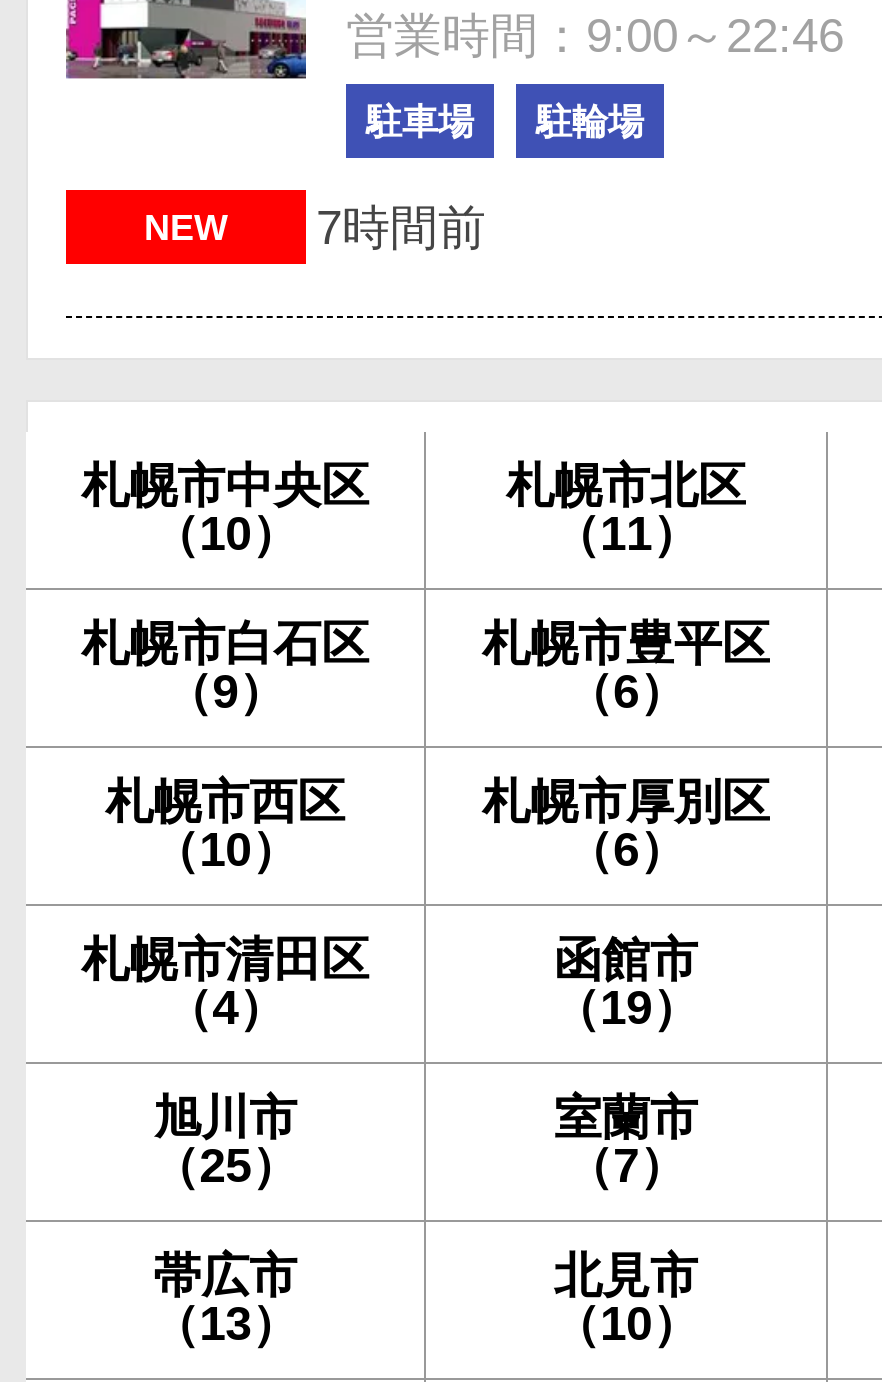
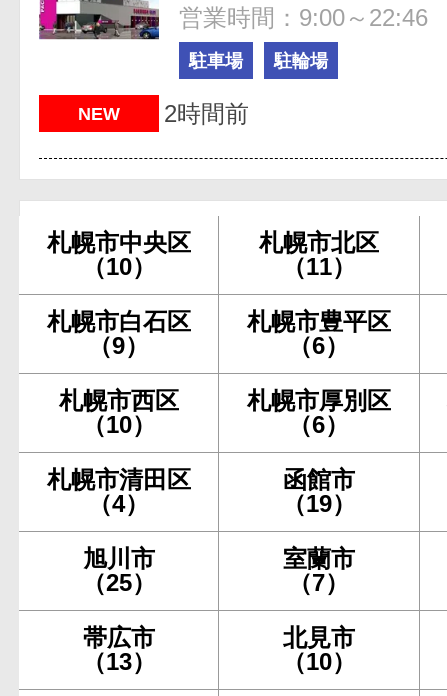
[316,199,486,253] 7時間前 -> [164,99,249,126] 2時間前

